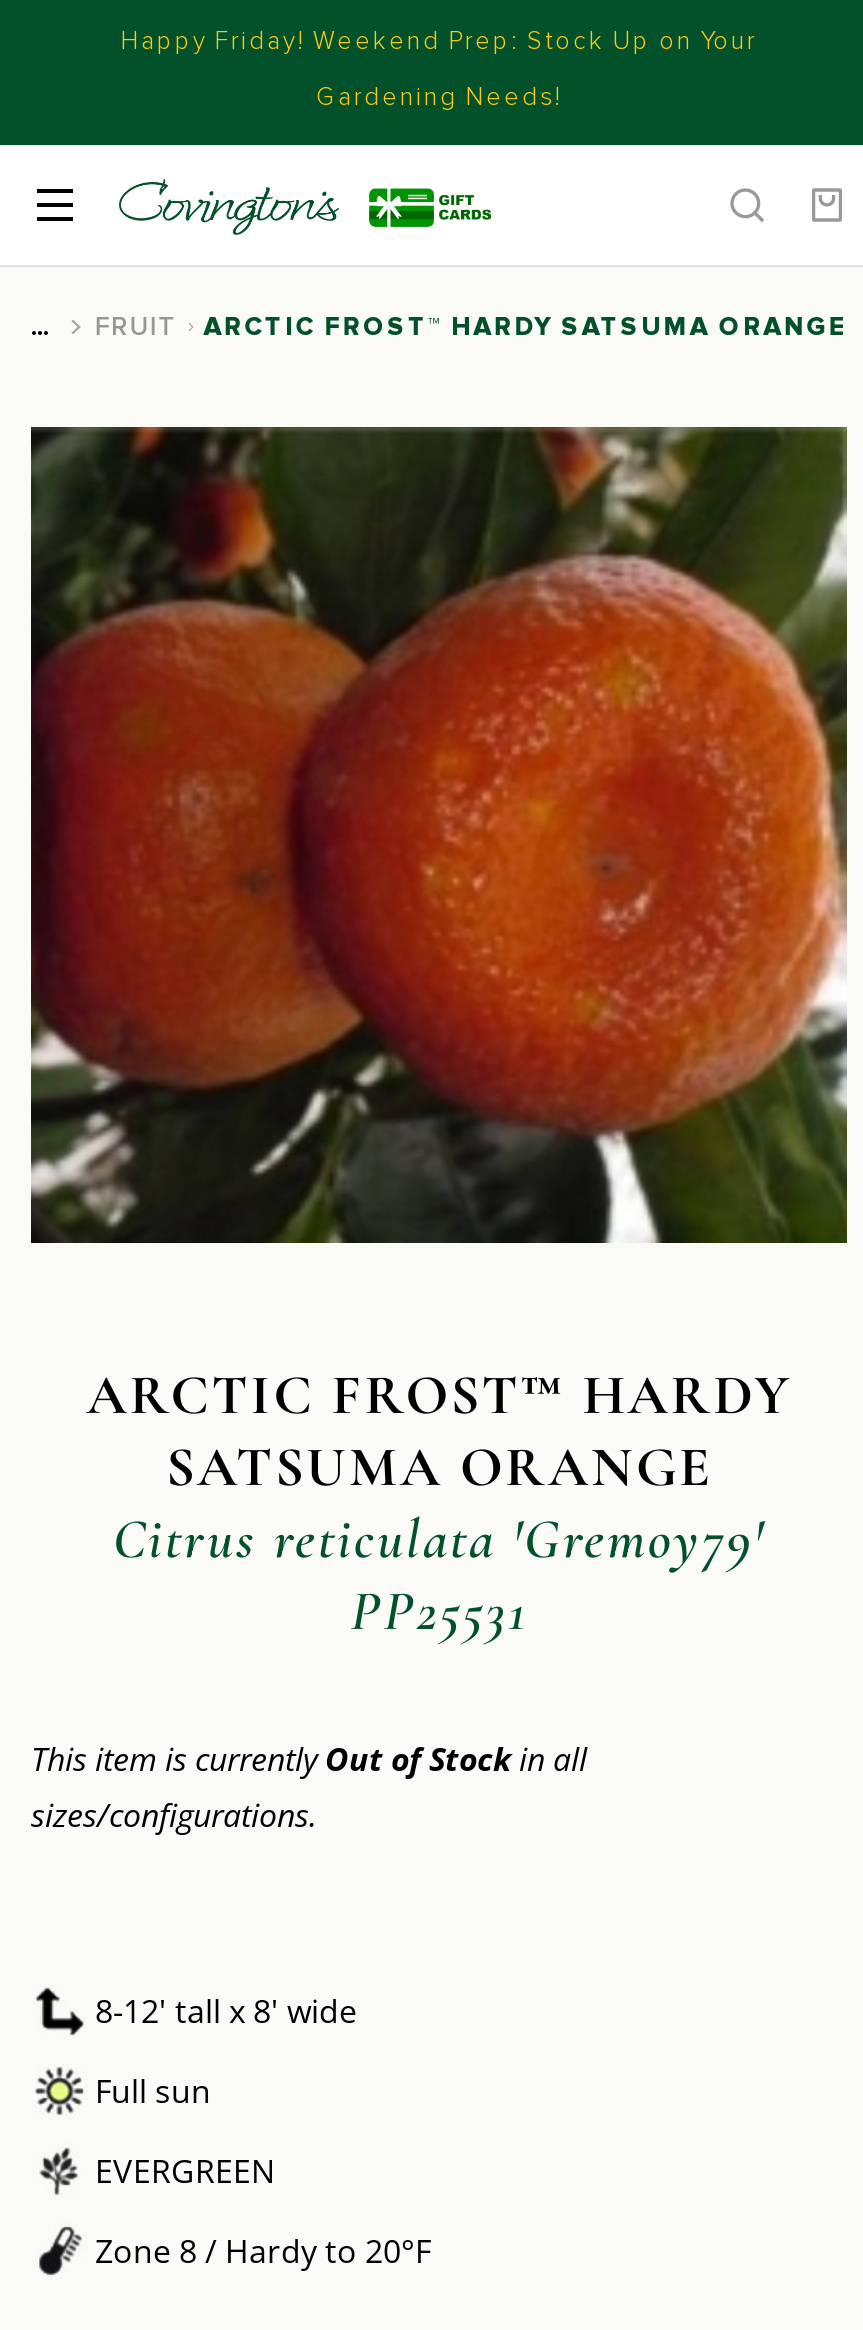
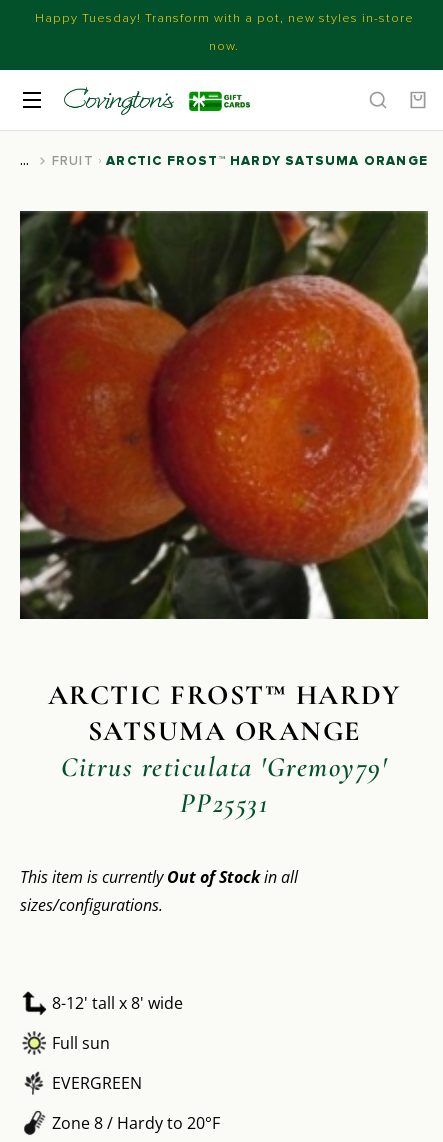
[121,25,757,57] Happy Friday! Weekend Prep: Stock Up on Your -> [34,10,413,26] Happy Tuesday! Transform with a pot, new styles in-store
[316,81,562,113] Gardening Needs! -> [209,38,239,54] now.

